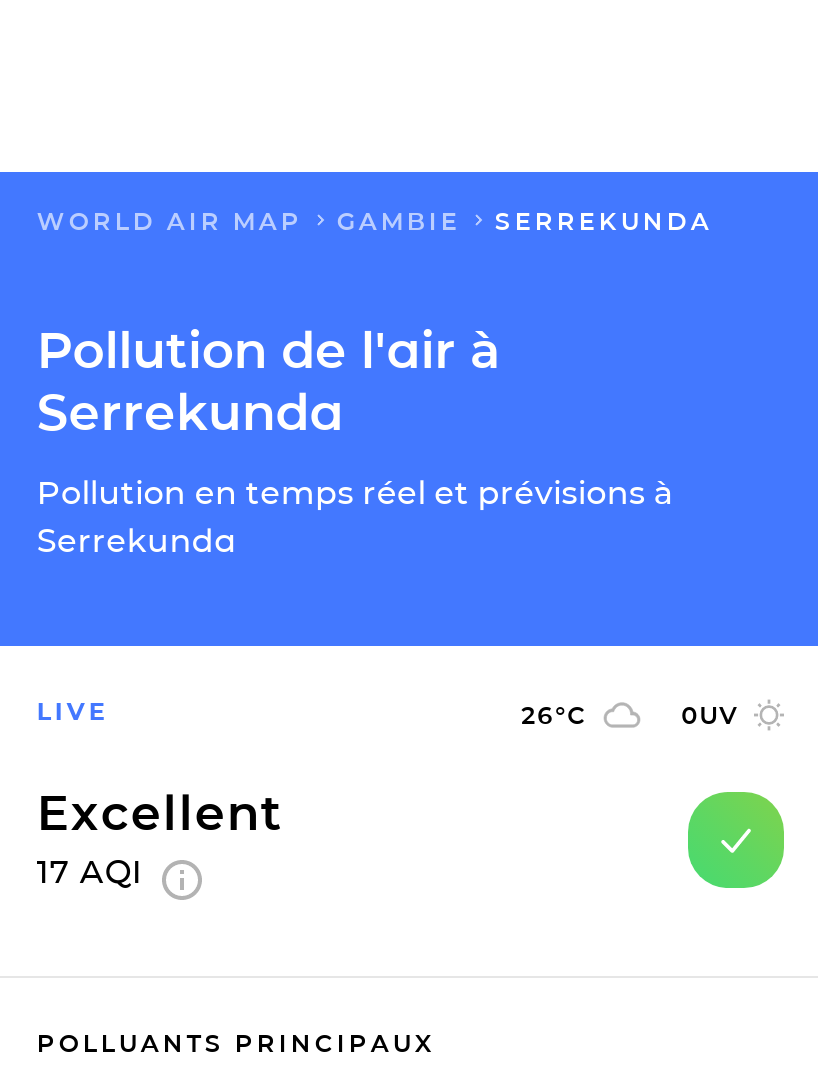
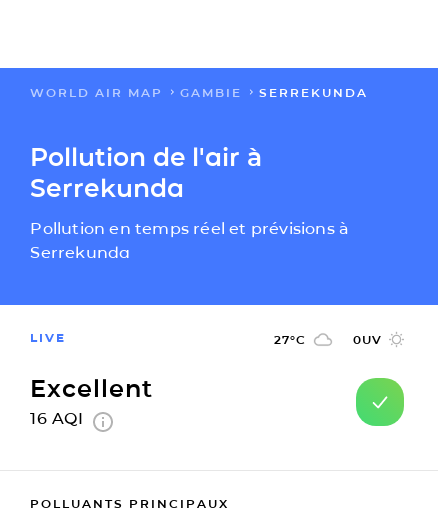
[521,700,587,730] 26°C -> [274,332,306,347] 27°C
[37,853,152,891] 17 AQI -> [30,408,88,427] 16 AQI

